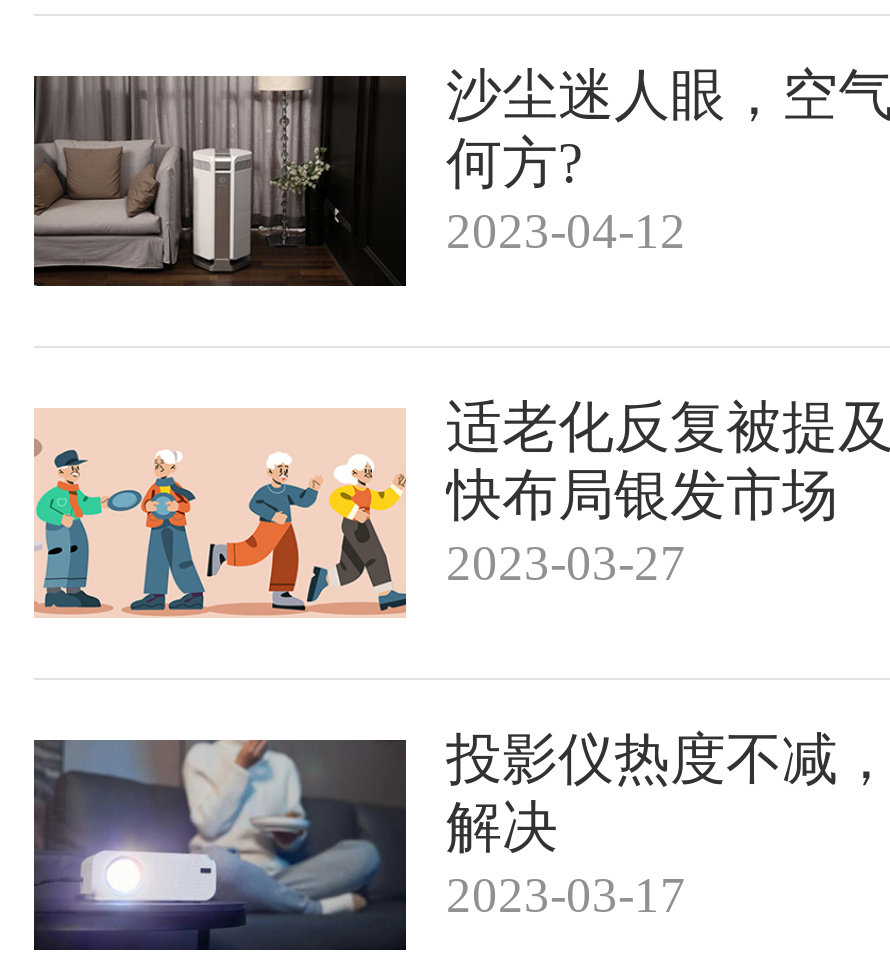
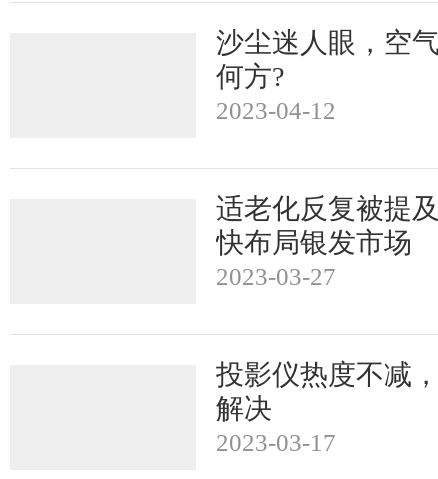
[32,74,408,288] [image] -> none
[34,410,408,618] [image] -> none
[32,738,408,952] [image] -> none

